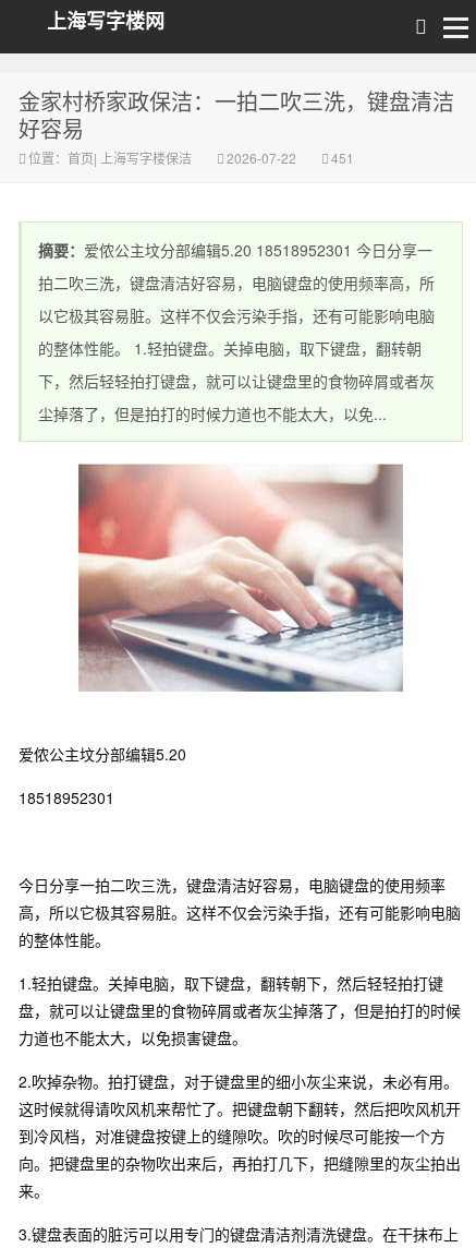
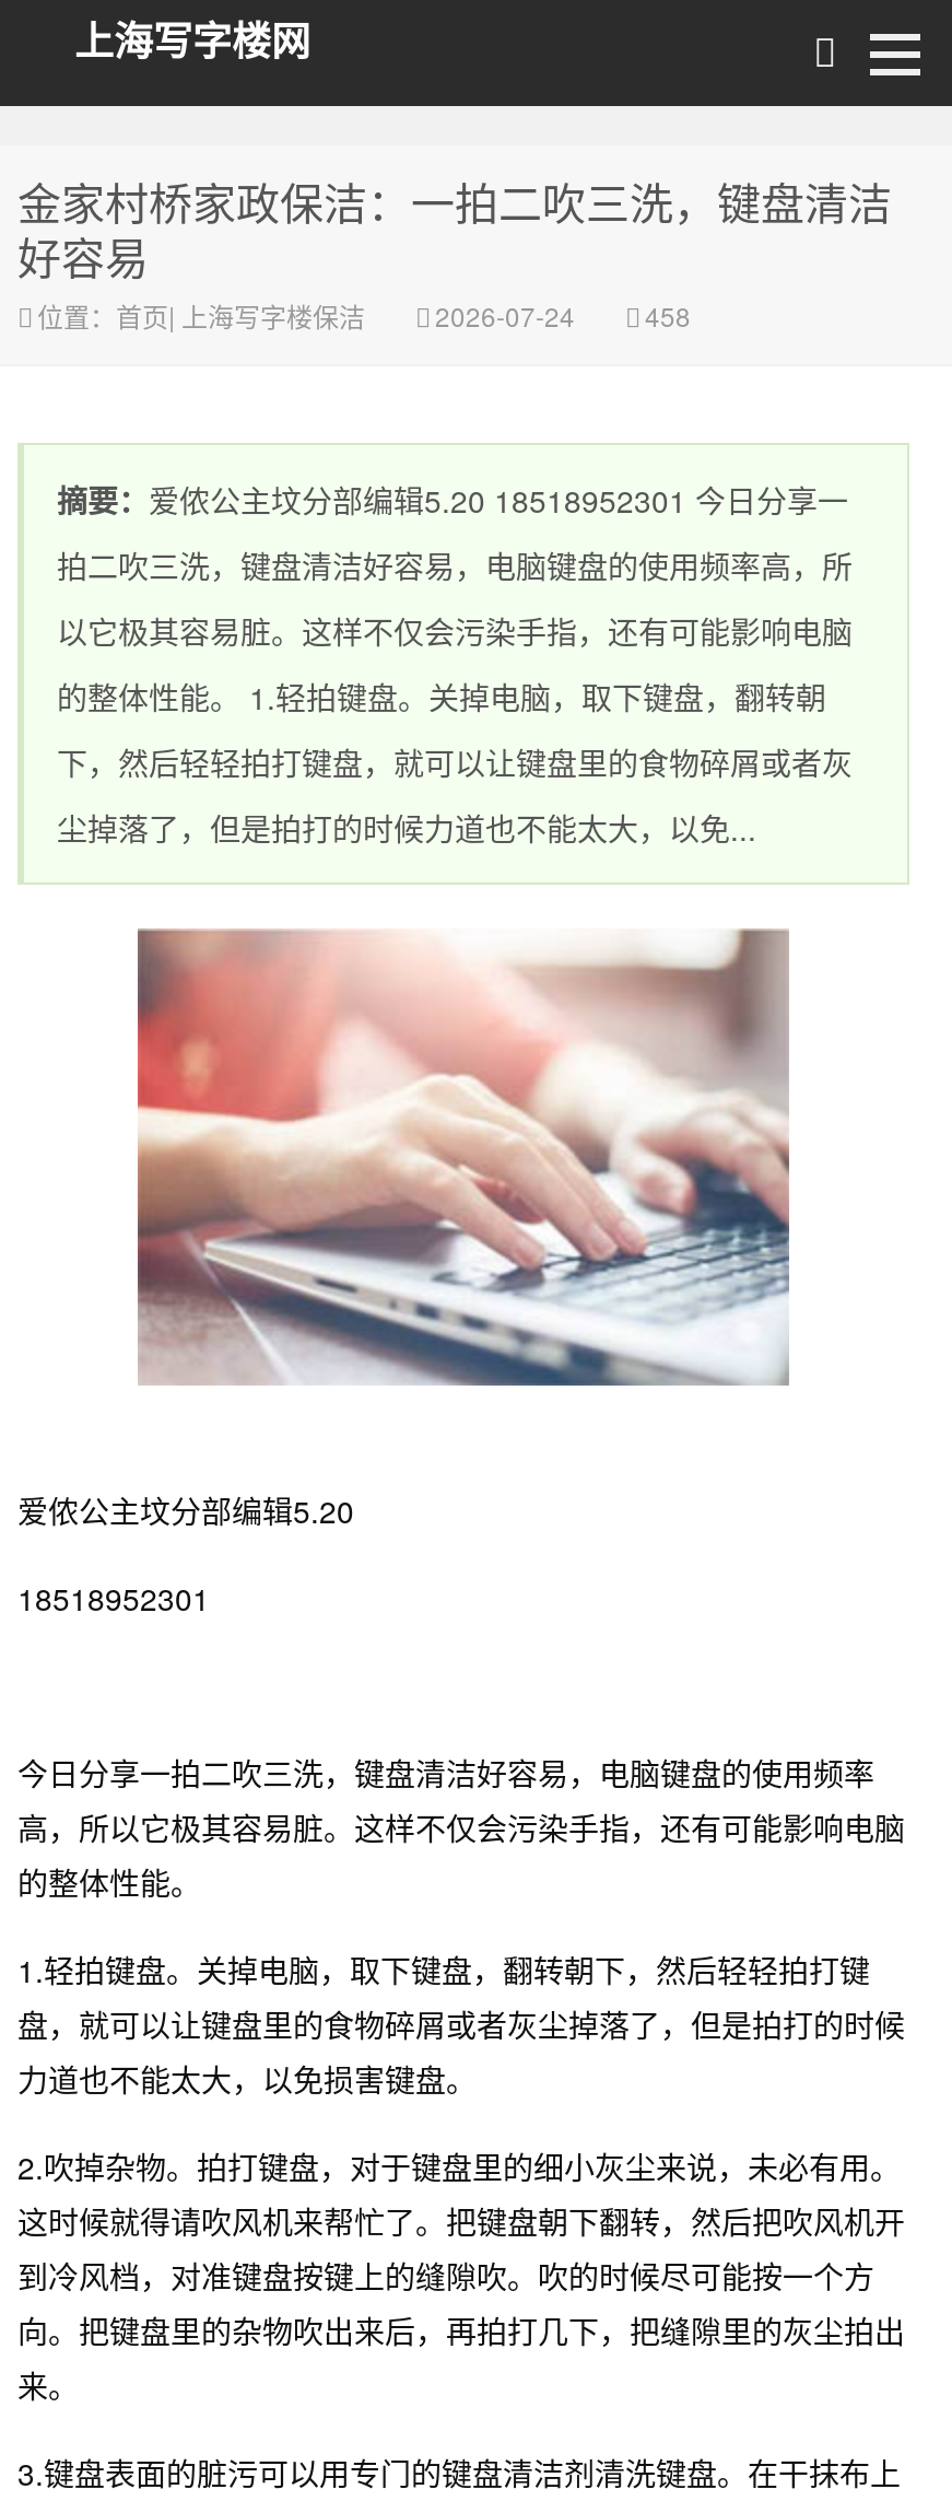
[227,148,300,167] 2026-07-22 -> [435,296,581,334] 2026-07-24
[331,148,354,167] 451 -> [645,296,691,334] 458

